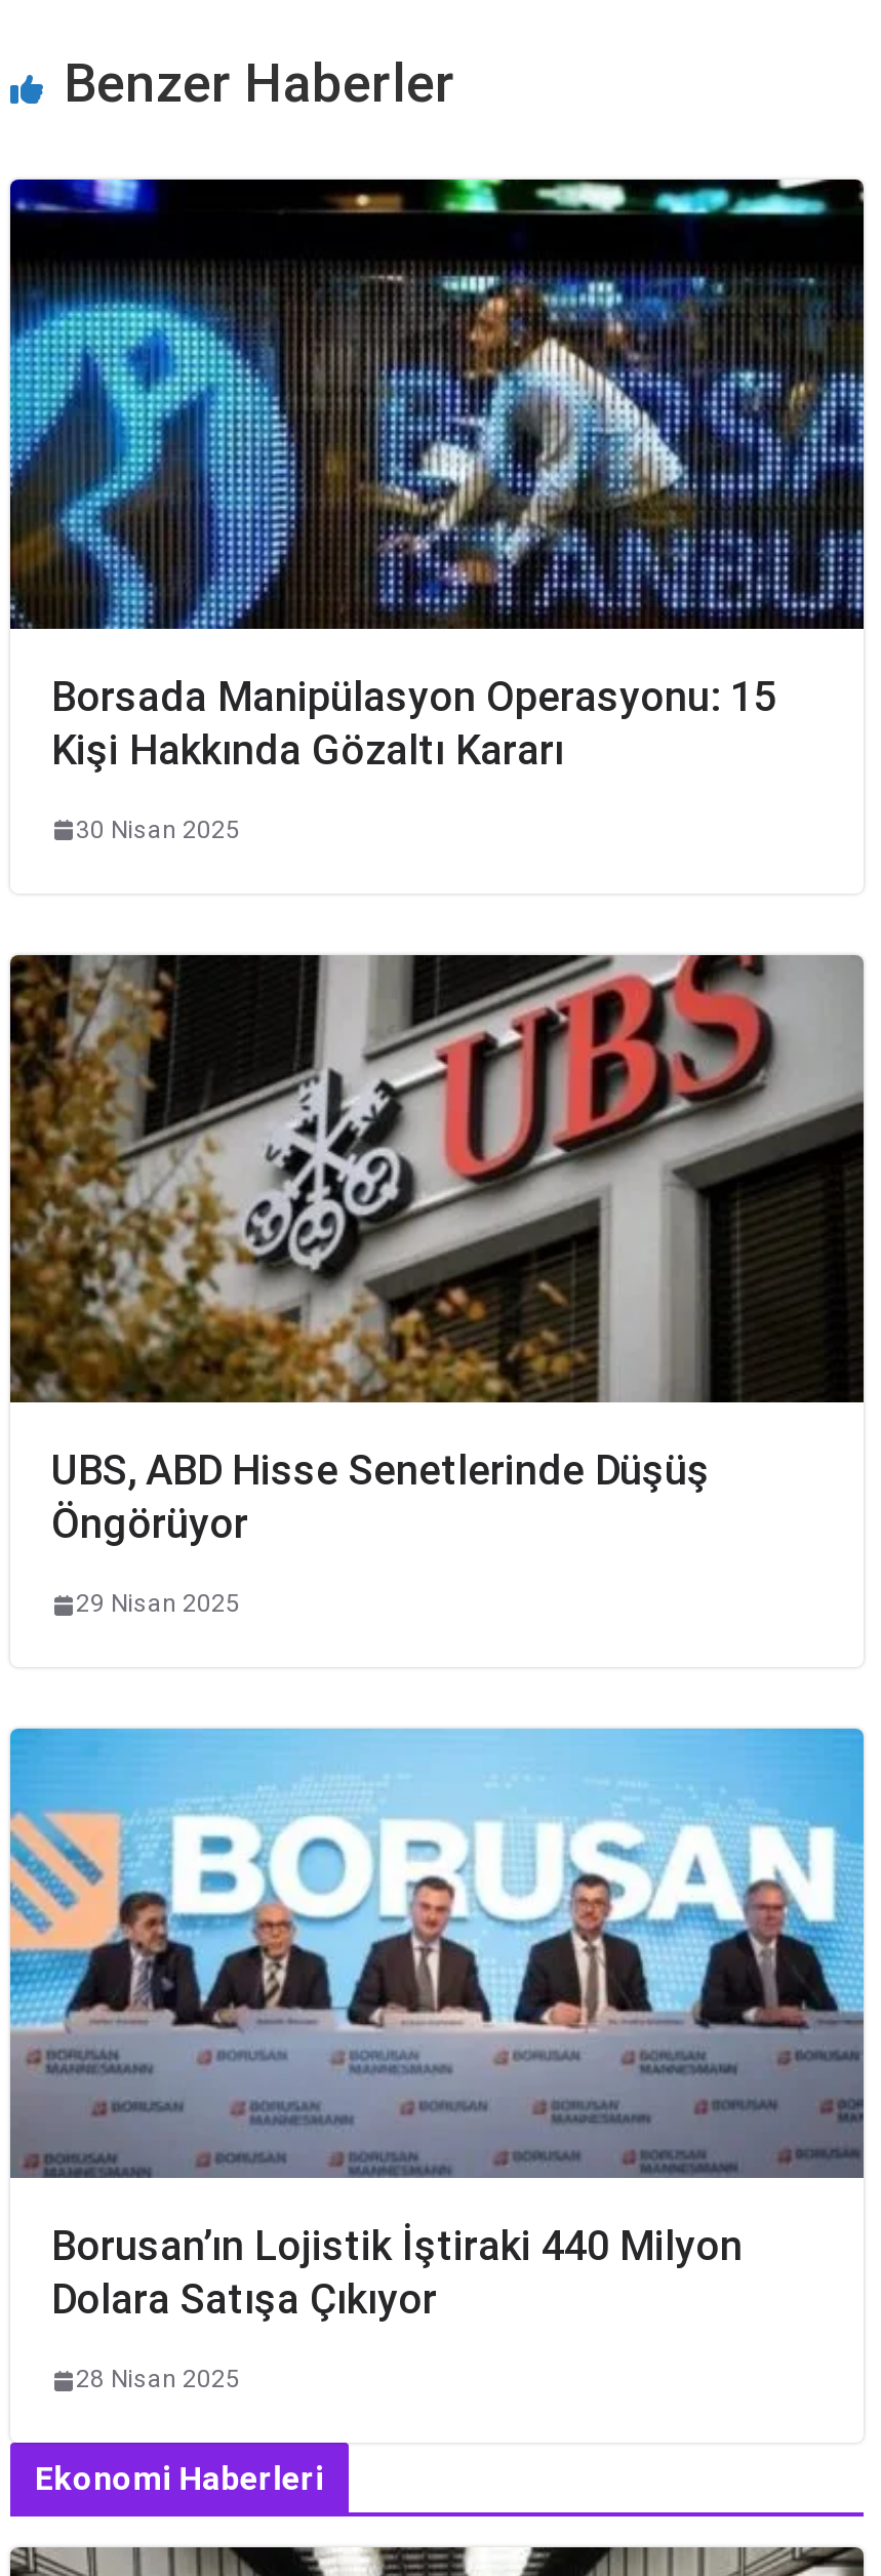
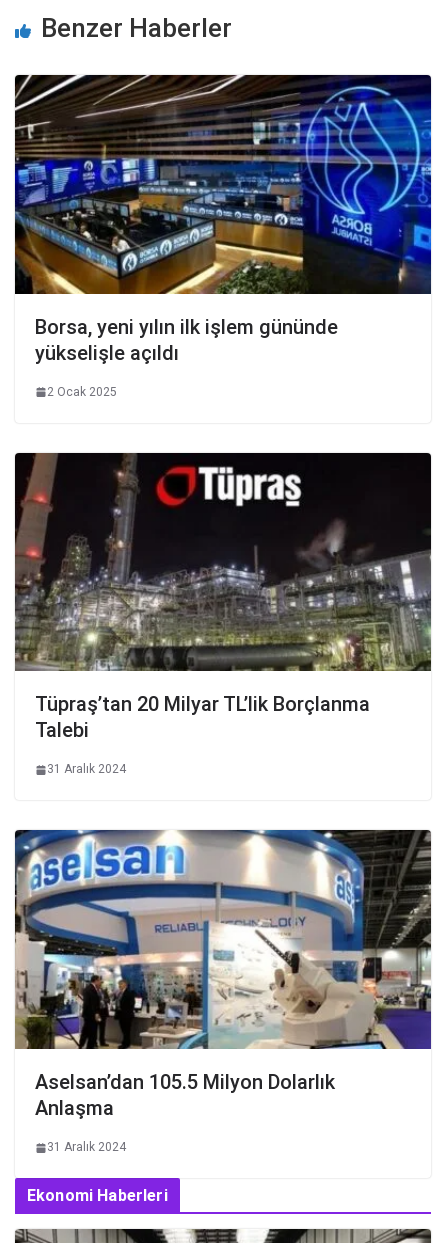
[8,177,866,774] [image] | Borsada Manipülasyon Operasyonu: 15 | Kişi Hakkında Gözaltı Kararı -> [14,74,432,365] [image] | Borsa, yeni yılın ilk işlem gününde | yükselişle açıldı
[76,815,240,844] 30 Nisan 2025 -> [47,385,117,399] 2 Ocak 2025
[10,953,866,1549] [image] | UBS, ABD Hisse Senetlerinde Düşüş | Öngörüyor -> [14,452,432,742] [image] | Tüpraş’tan 20 Milyar TL’lik Borçlanma | Talebi
[76,1590,240,1619] 29 Nisan 2025 -> [47,762,126,776] 31 Aralık 2024
[8,1727,866,2324] [image] | Borusan’ın Lojistik İştiraki 440 Milyon | Dolara Satışa Çıkıyor -> [14,829,432,1120] [image] | Aselsan’dan 105.5 Milyon Dolarlık | Anlaşma
[76,2365,240,2393] 28 Nisan 2025 -> [47,1140,126,1154] 31 Aralık 2024

